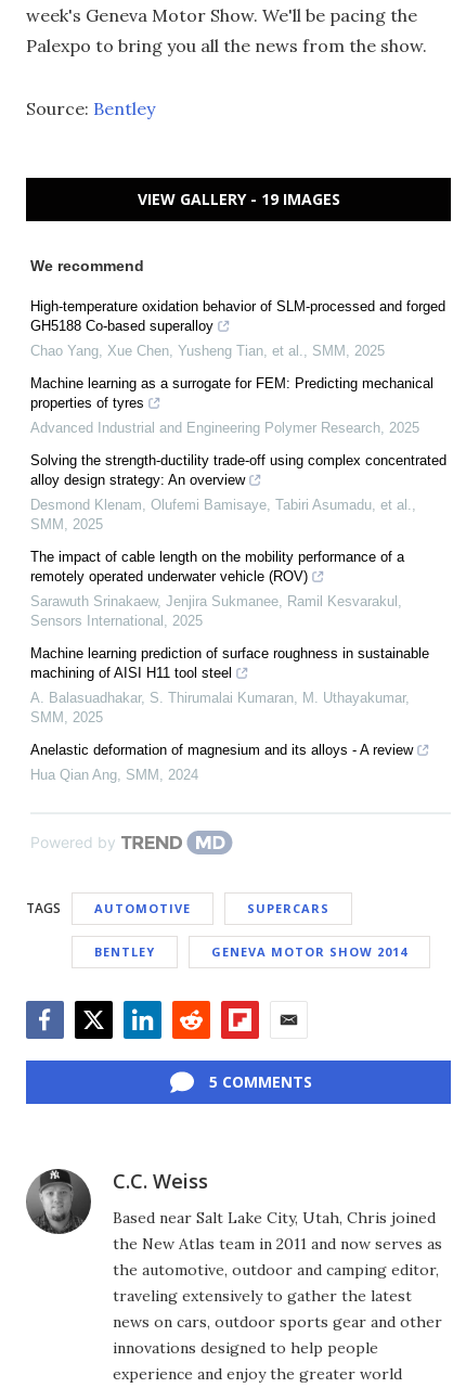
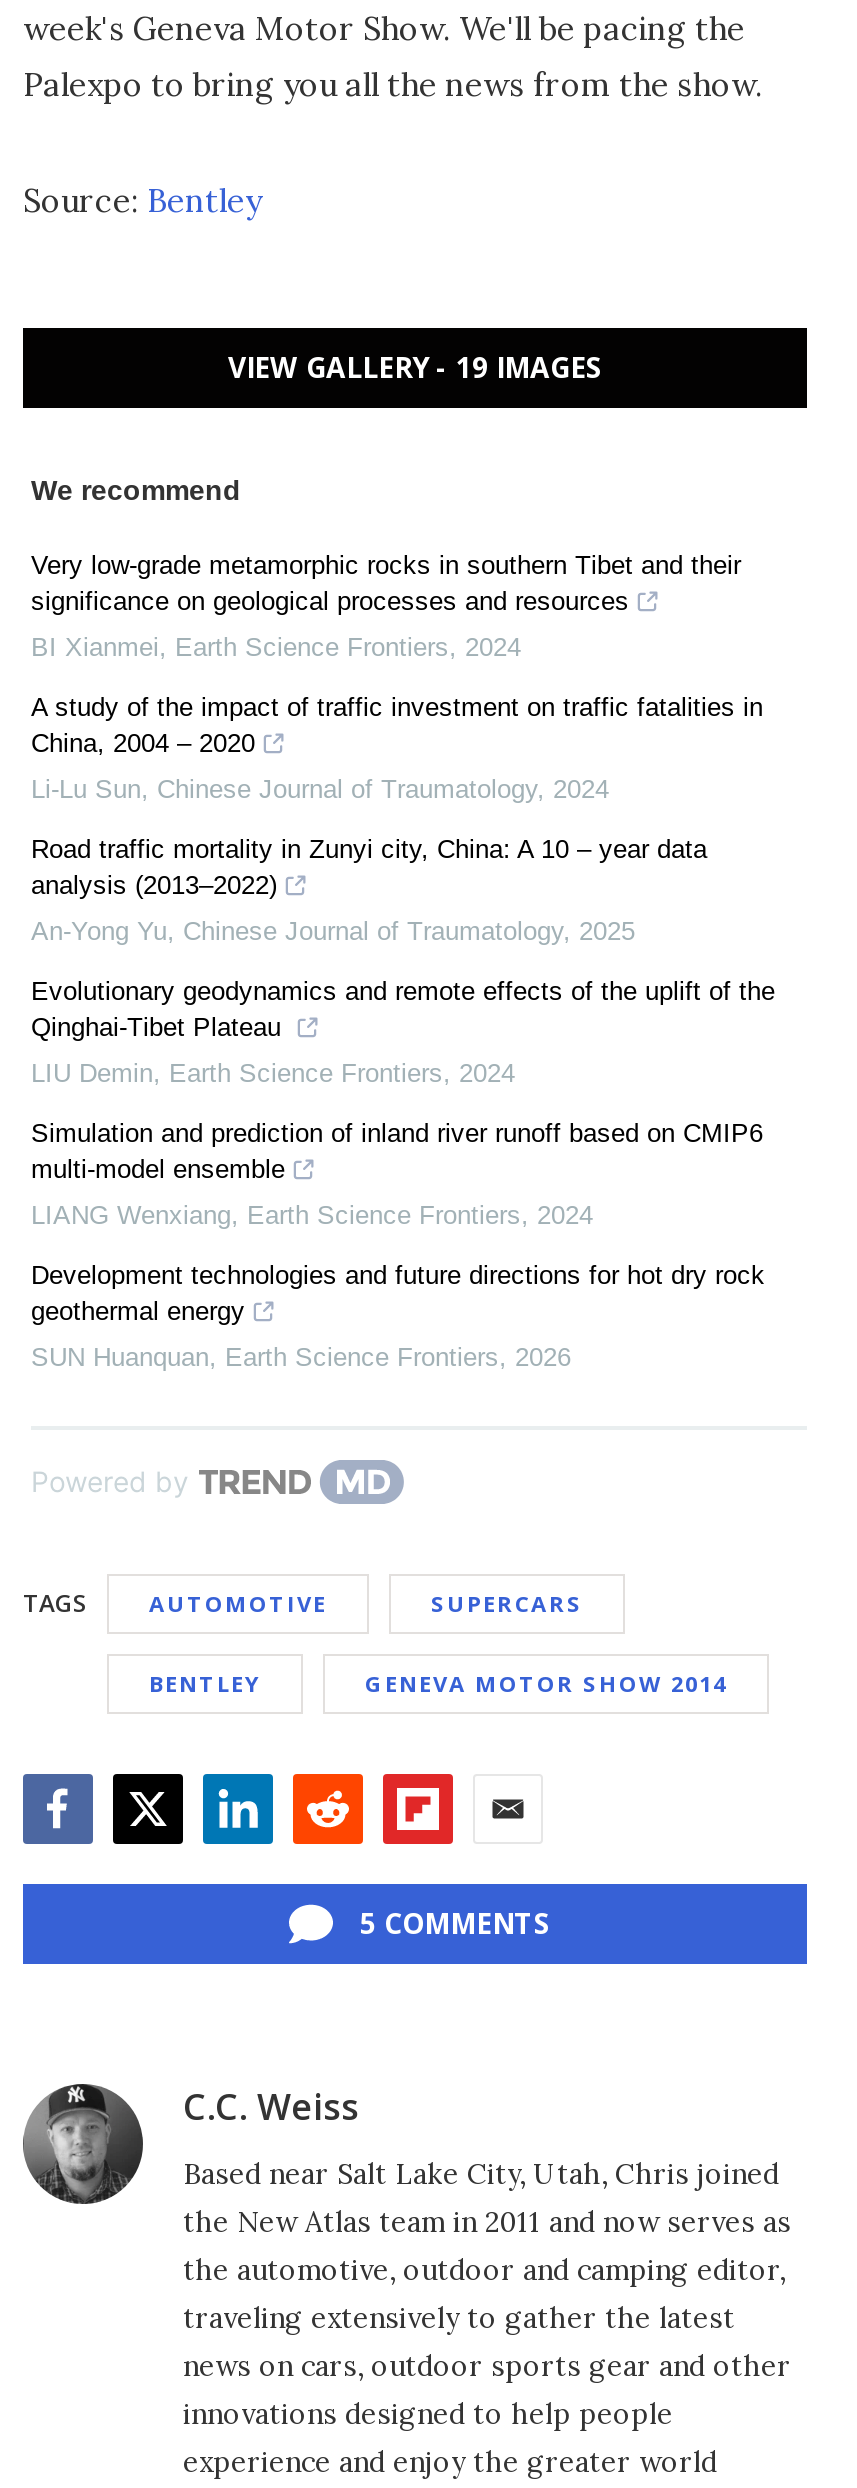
[30,299,445,334] High-temperature oxidation behavior of SLM-processed and forged | GH5188 Co-based superalloy -> [31,551,741,617] Very low-grade metamorphic rocks in southern Tibet and their | significance on geological processes and resources
[30,343,385,359] Chao Yang, Xue Chen, Yusheng Tian, et al., SMM, 2025 -> [31,633,521,663] BI Xianmei, Earth Science Frontiers, 2024
[30,376,433,411] Machine learning as a surrogate for FEM: Predicting mechanical | properties of tyres -> [31,693,763,759] A study of the impact of traffic investment on traffic fatalities in | China, 2004 – 2020
[30,420,419,436] Advanced Industrial and Engineering Polymer Research, 2025 -> [31,775,609,805] Li-Lu Sun, Chinese Journal of Traumatology, 2024
[30,453,446,488] Solving the strength-ductility trade-off using complex concentrated | alloy design strategy: An overview -> [31,835,707,901] Road traffic mortality in Zunyi city, China: A 10 – year data | analysis (2013–2022)
[30,497,416,533] Desmond Klenam, Olufemi Bamisaye, Tabiri Asumadu, et al., | SMM, 2025 -> [31,917,635,947] An-Yong Yu, Chinese Journal of Traumatology, 2025
[30,549,404,585] The impact of cable length on the mobility performance of a | remotely operated underwater vehicle (ROV) -> [31,977,775,1043] Evolutionary geodynamics and remote effects of the uplift of the | Qinghai-Tibet Plateau
[30,593,402,629] Sarawuth Srinakaew, Jenjira Sukmanee, Ramil Kesvarakul, | Sensors International, 2025 -> [31,1059,515,1089] LIU Demin, Earth Science Frontiers, 2024
[30,646,429,681] Machine learning prediction of surface roughness in sustainable | machining of AISI H11 tool steel -> [31,1119,763,1185] Simulation and prediction of inland river runoff based on CMIP6 | multi-model ensemble
[30,690,410,726] A. Balasuadhakar, S. Thirumalai Kumaran, M. Uthayakumar, | SMM, 2025 -> [31,1201,593,1231] LIANG Wenxiang, Earth Science Frontiers, 2024
[30,742,413,758] Anelastic deformation of magnesium and its alloys - A review -> [31,1261,765,1327] Development technologies and future directions for hot dry rock | geothermal energy
[30,767,198,783] Hua Qian Ang, SMM, 2024 -> [31,1343,571,1373] SUN Huanquan, Earth Science Frontiers, 2026

